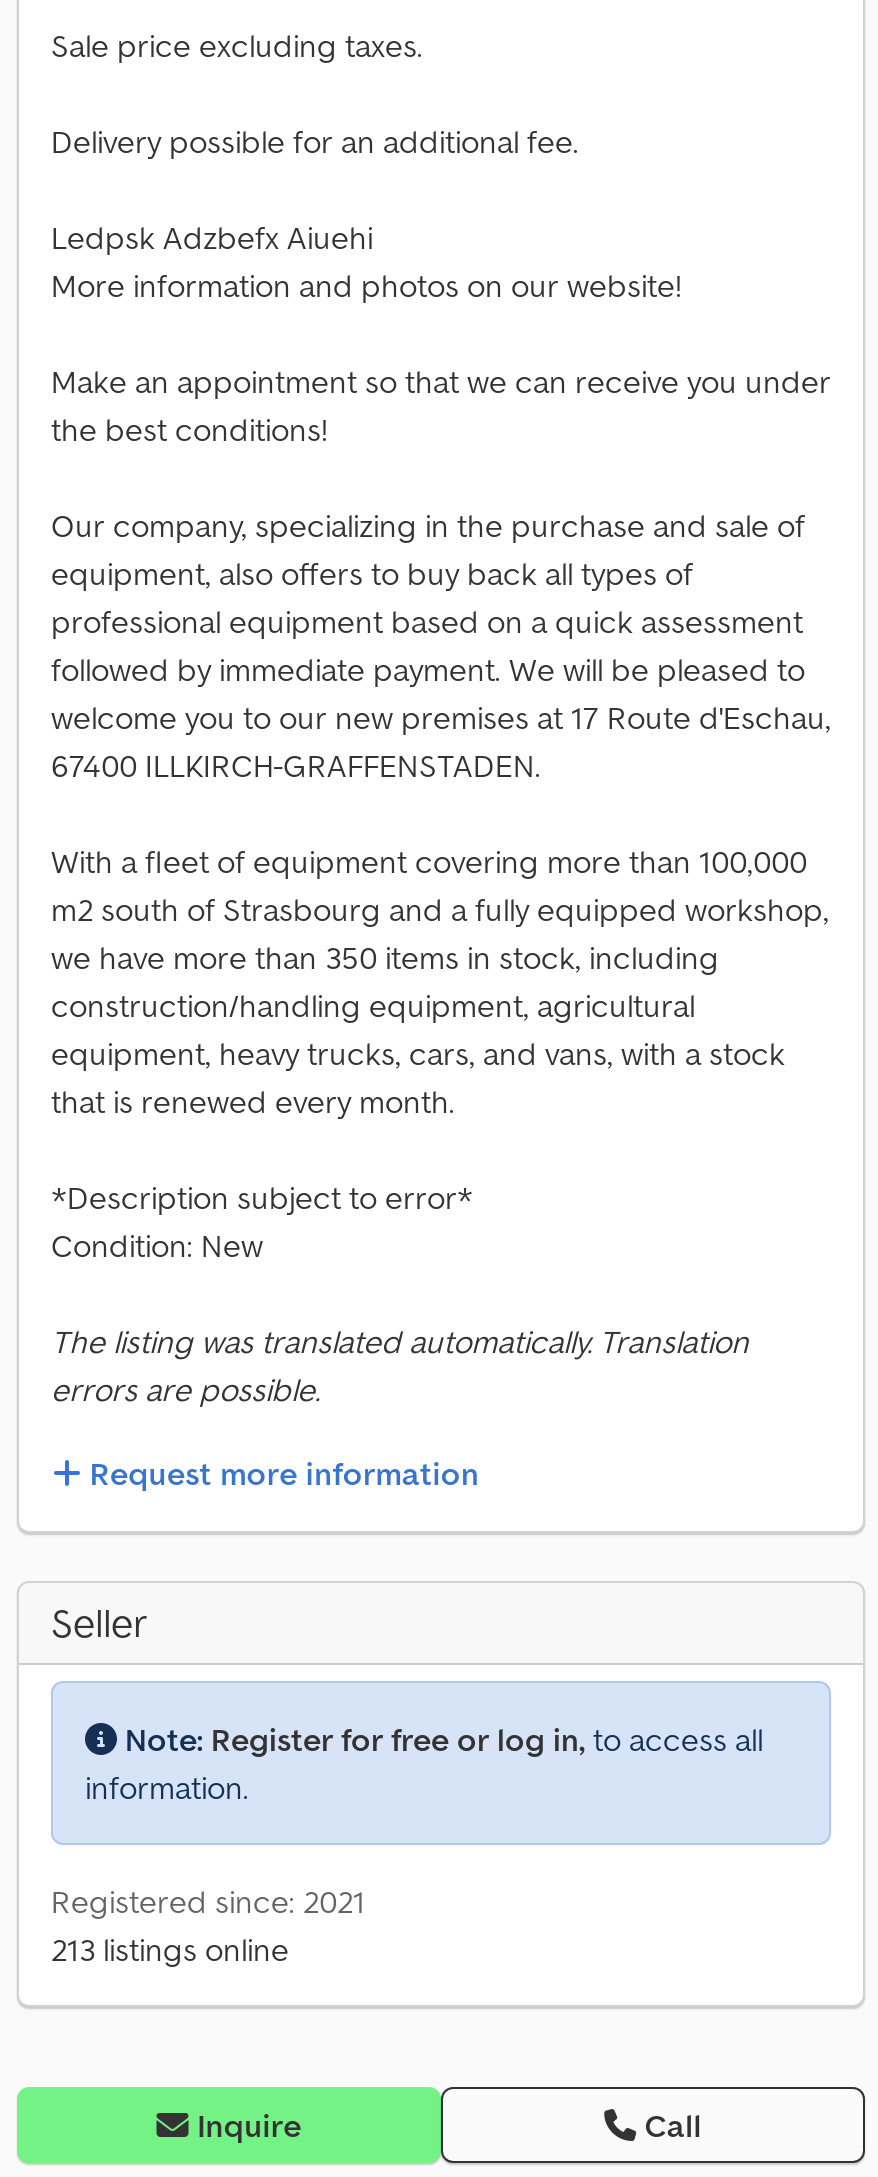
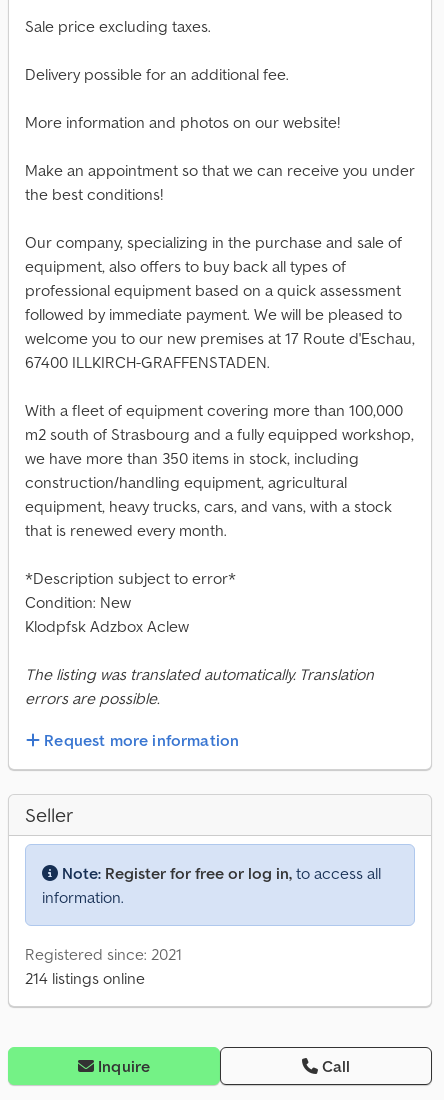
[51,217,373,257] Ledpsk Adzbefx Aiuehi -> none
moved [51,265,831,1265] -> [25,112,415,612]: More information and photos on our website! | Make an appointment so that we can receive you under | the best conditions! | ... | *Description subject to error* | Condition: New
none -> [25,616,189,636] Klodpfsk Adzbox Aclew
[51,1929,289,1969] 213 listings online -> [25,968,145,988] 214 listings online

